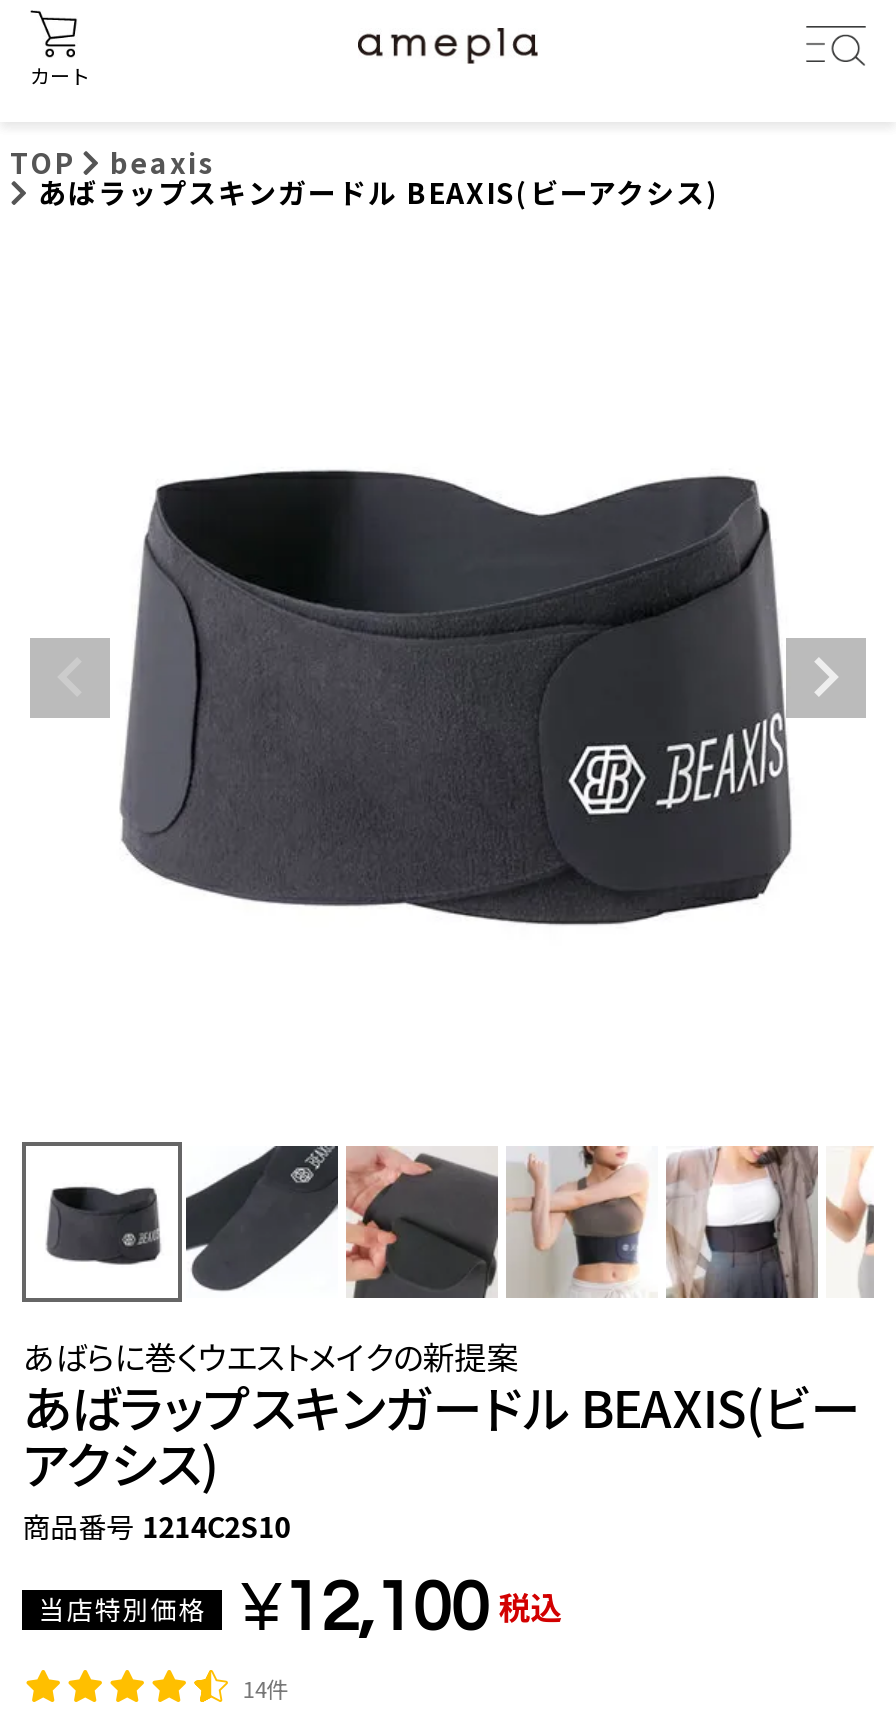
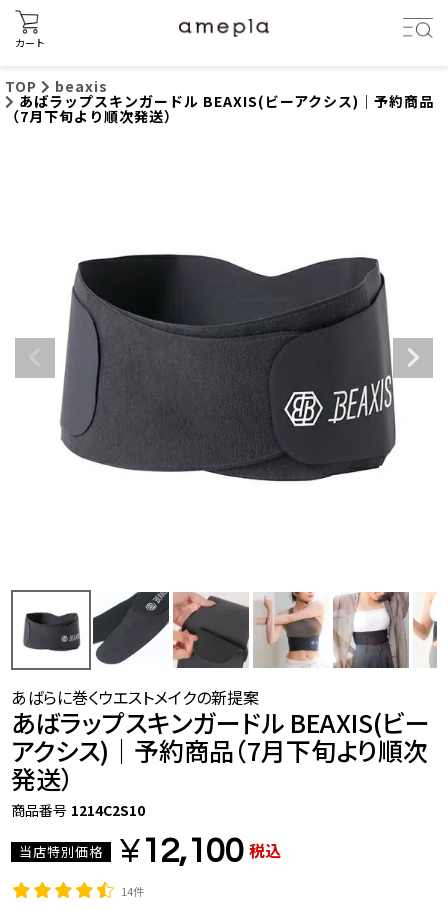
[30,172,718,212] あばラップスキンガードル BEAXIS(ビーアクシス) -> [5,91,434,126] あばラップスキンガードル BEAXIS(ビーアクシス)｜予約商品 | （7月下旬より順次発送）
[22,1426,218,1498] アクシス) -> [11,732,428,796] アクシス)｜予約商品（7月下旬より順次 | 発送）

